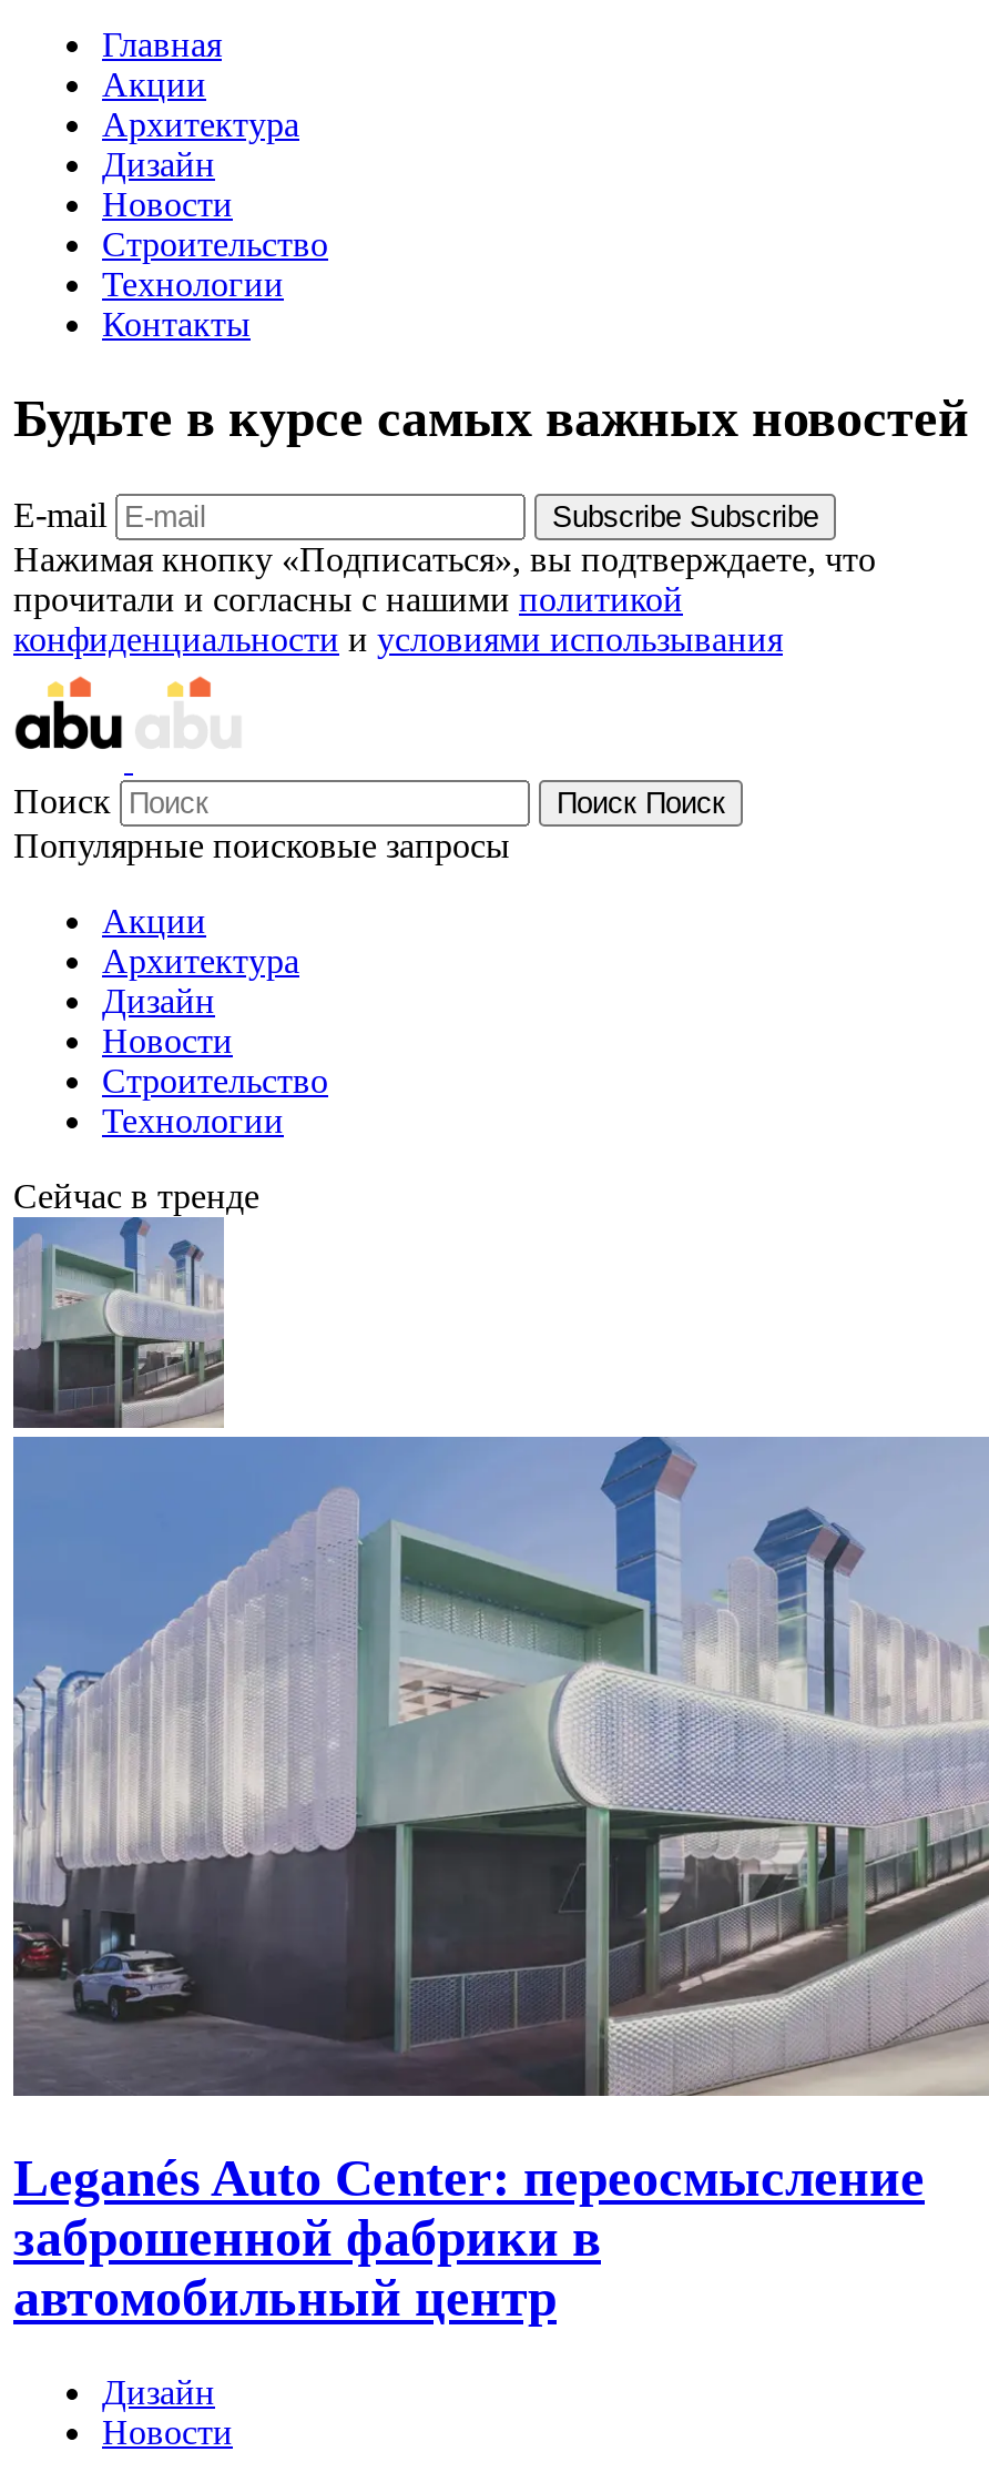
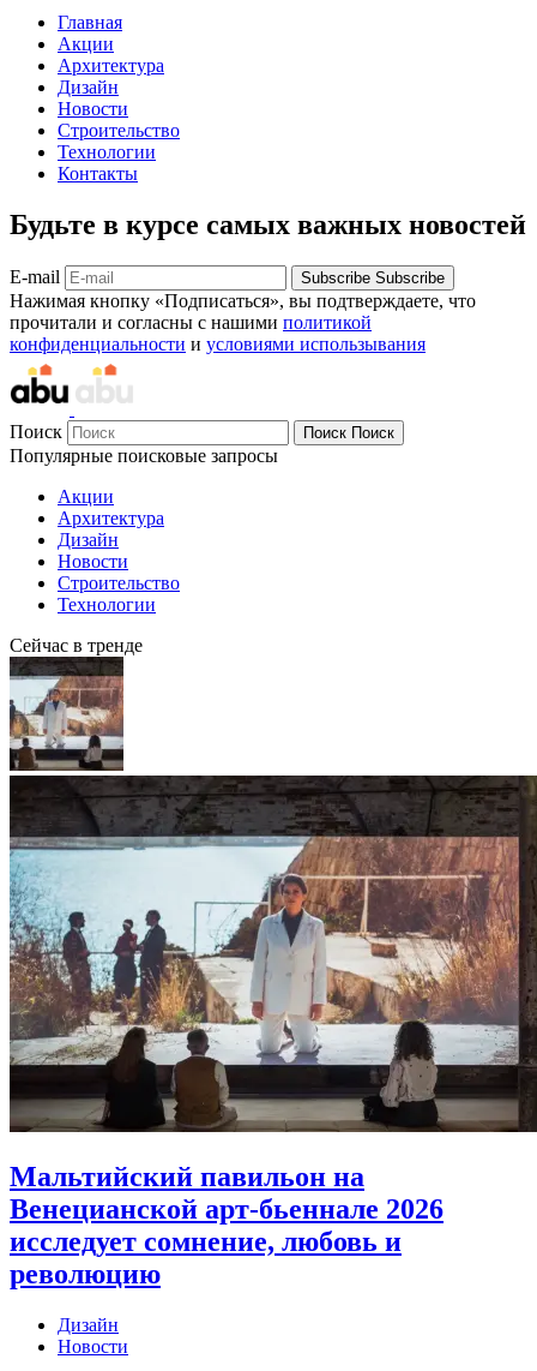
[11,1219,982,2326] [image] | Leganés Auto Center: переосмысление | заброшенной фабрики в | автомобильный центр -> [8,658,533,1289] [image] | Мальтийский павильон на | Венецианской арт-бьеннале 2026 | исследует сомнение, любовь и | революцию

